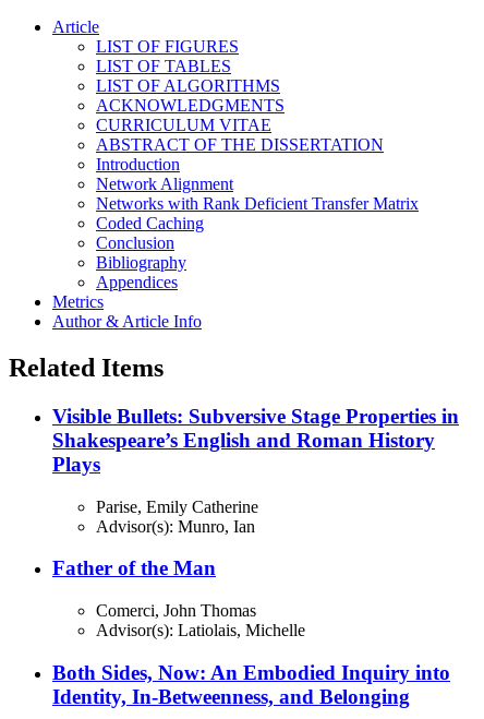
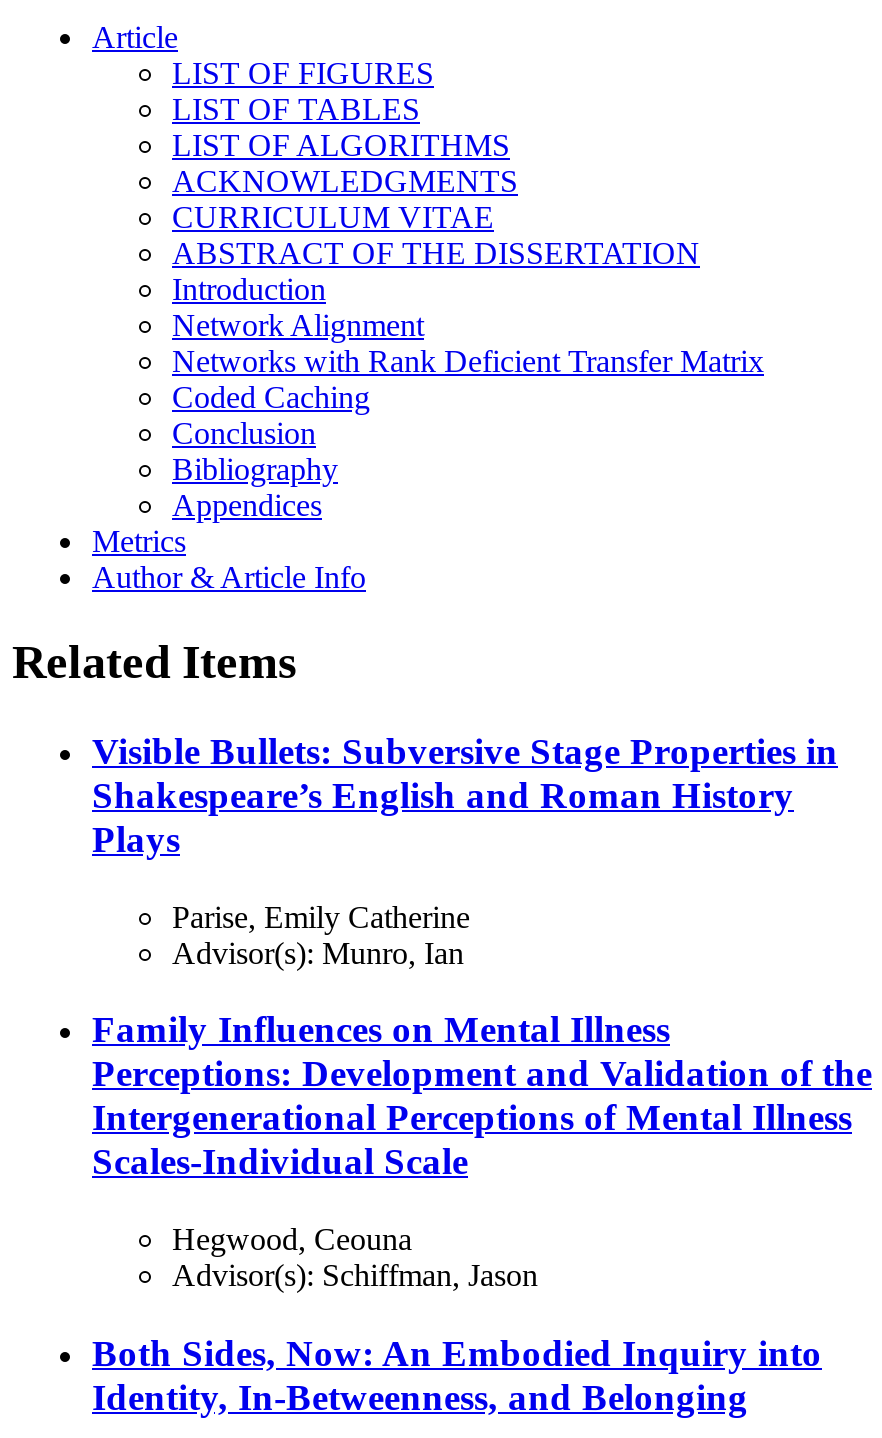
[52,557,216,580] Father of the Man -> [92,1009,872,1183] Family Influences on Mental Illness | Perceptions: Development and Validation of the | Intergenerational Perceptions of Mental Illness | Scales-Individual Scale
[96,601,305,639] Comerci, John Thomas | Advisor(s): Latiolais, Michelle -> [172,1222,538,1292] Hegwood, Ceouna | Advisor(s): Schiffman, Jason

